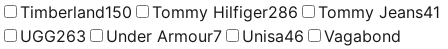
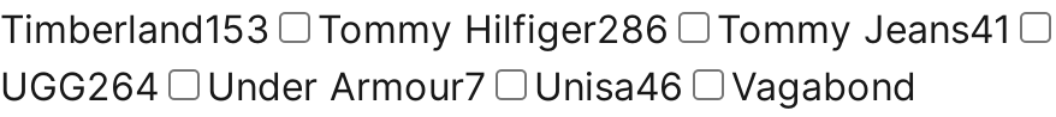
[20,2,440,22] Timberland150 Tommy Hilfiger286 Tommy Jeans41 -> [0,5,1010,52] Timberland153 Tommy Hilfiger286 Tommy Jeans41
[20,26,401,46] UGG263 Under Armour7 Unisa46 Vagabond -> [0,62,916,110] UGG264 Under Armour7 Unisa46 Vagabond

